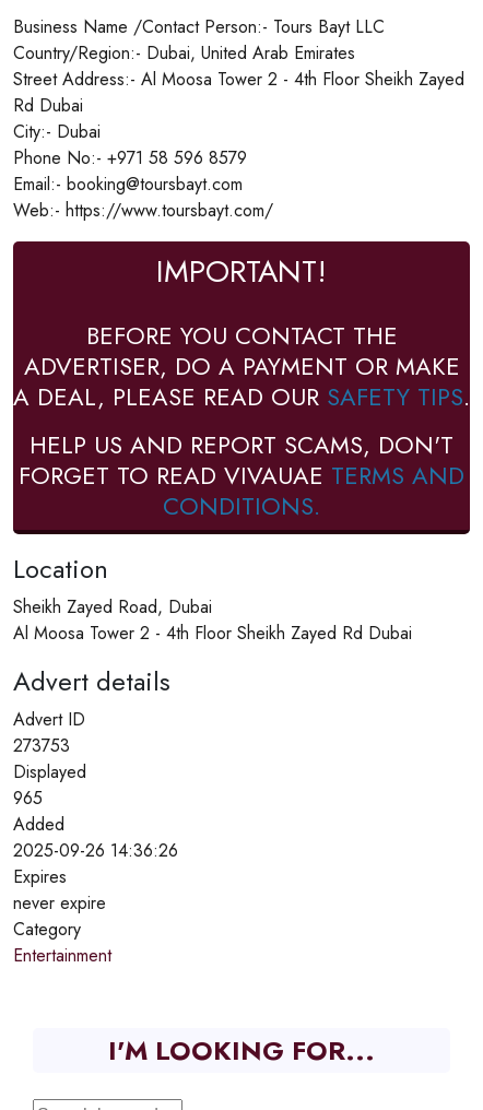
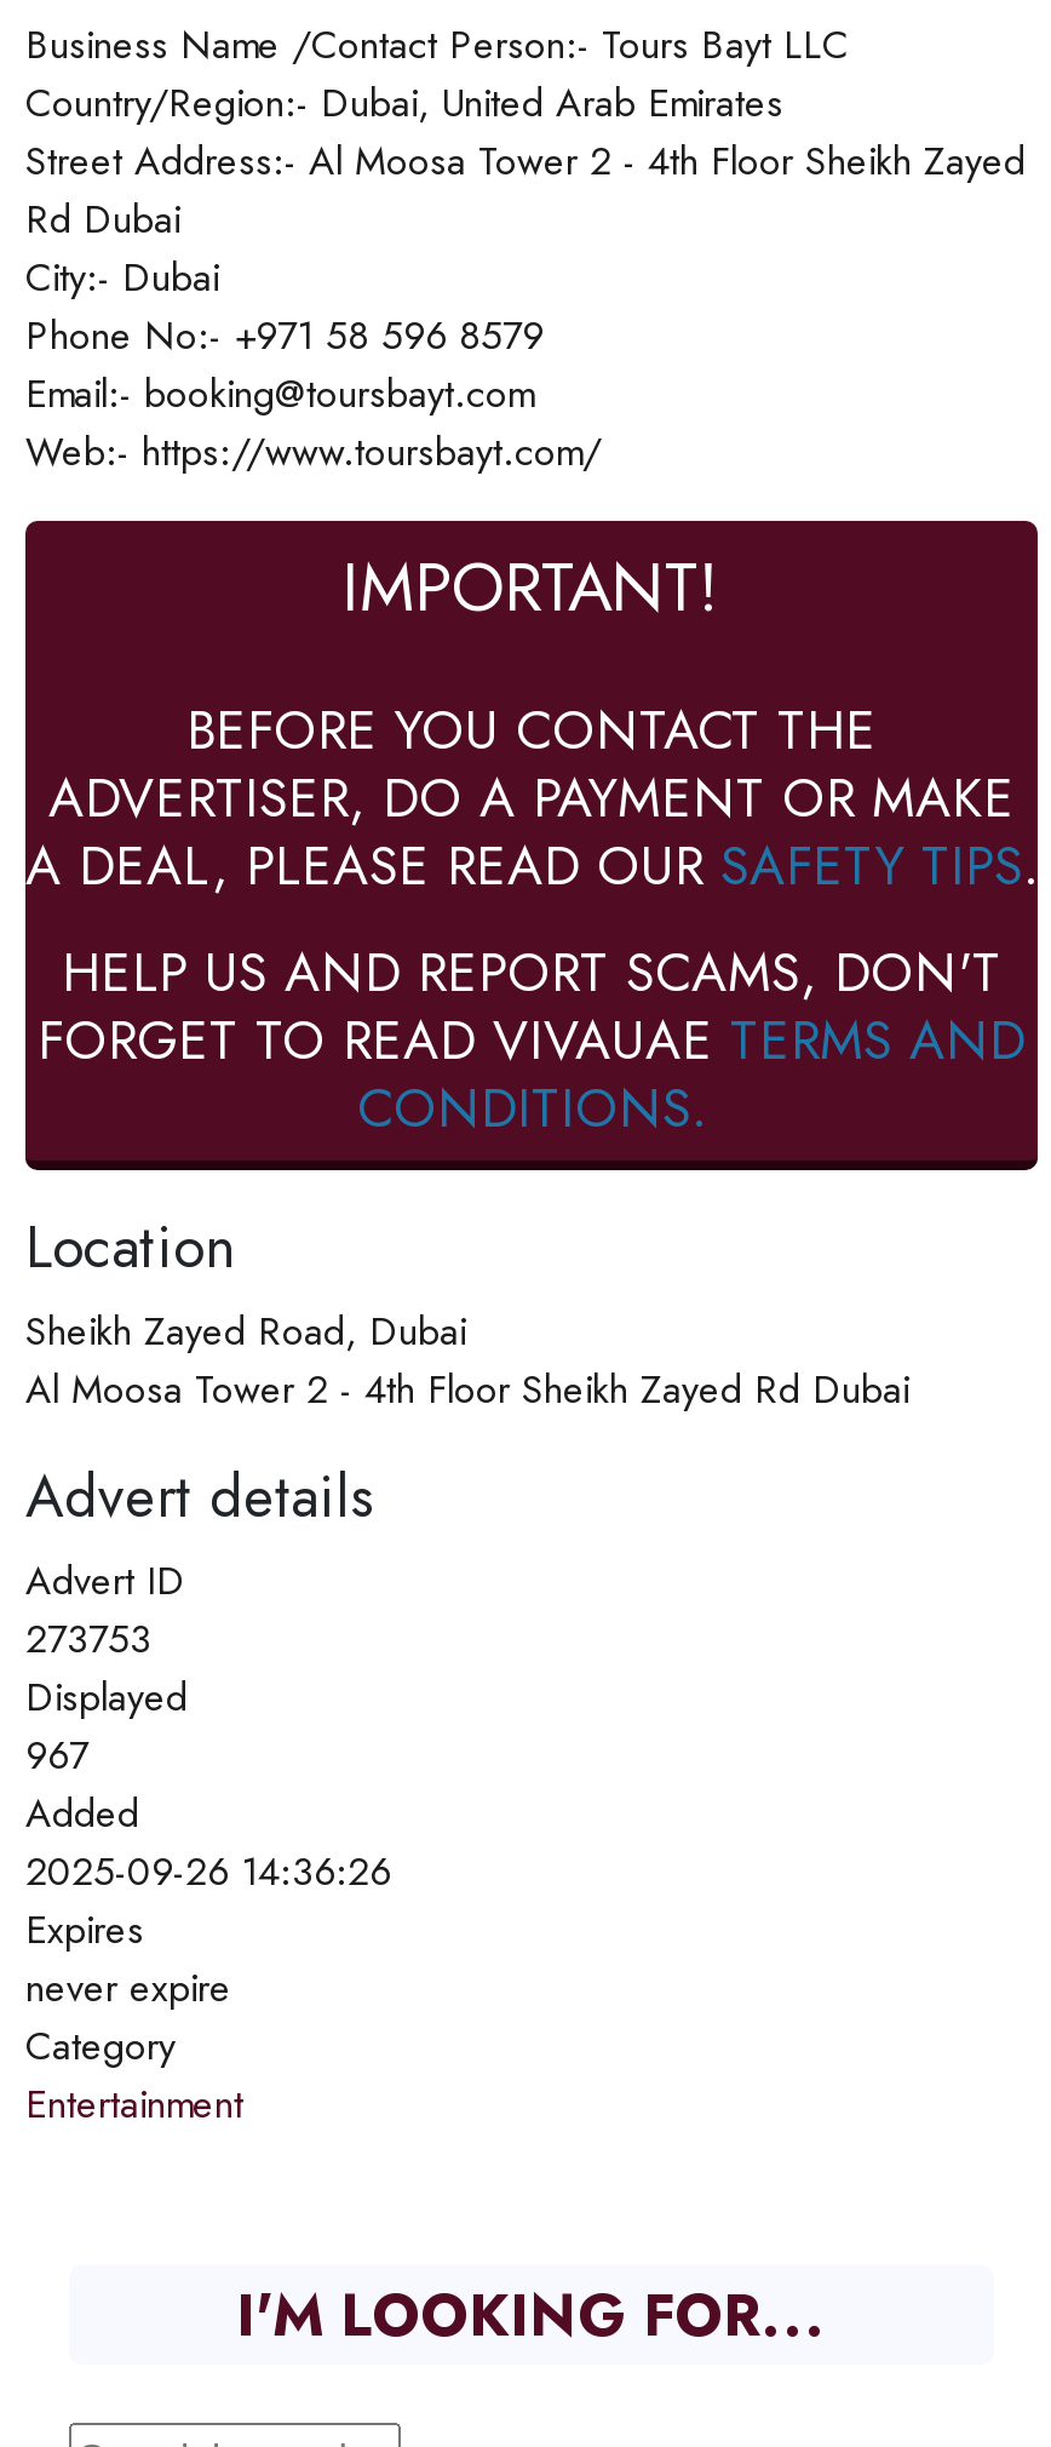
[13,785,43,810] 965 -> [25,1726,88,1782] 967

